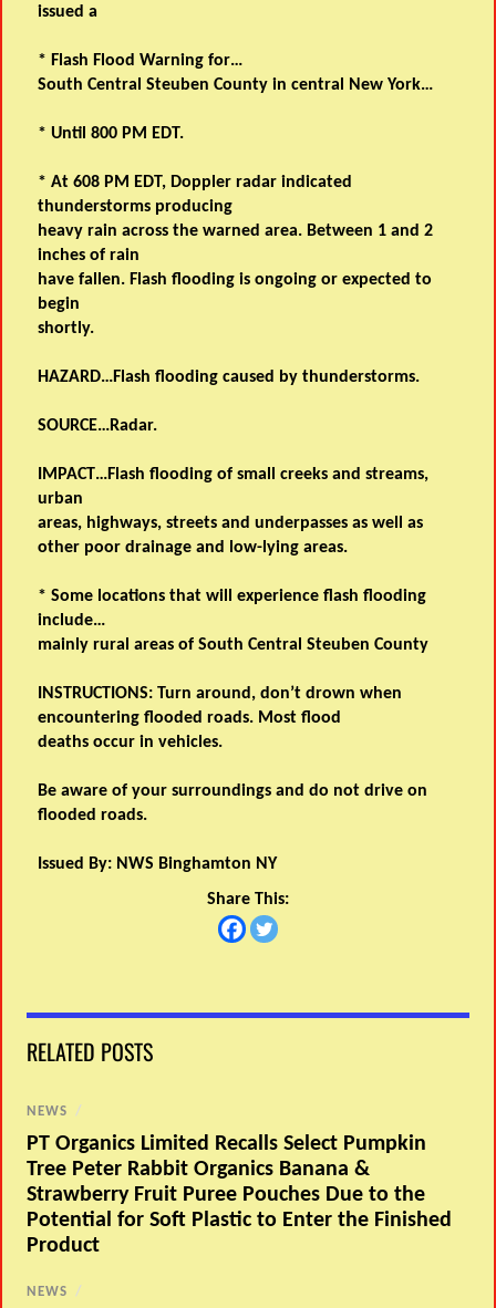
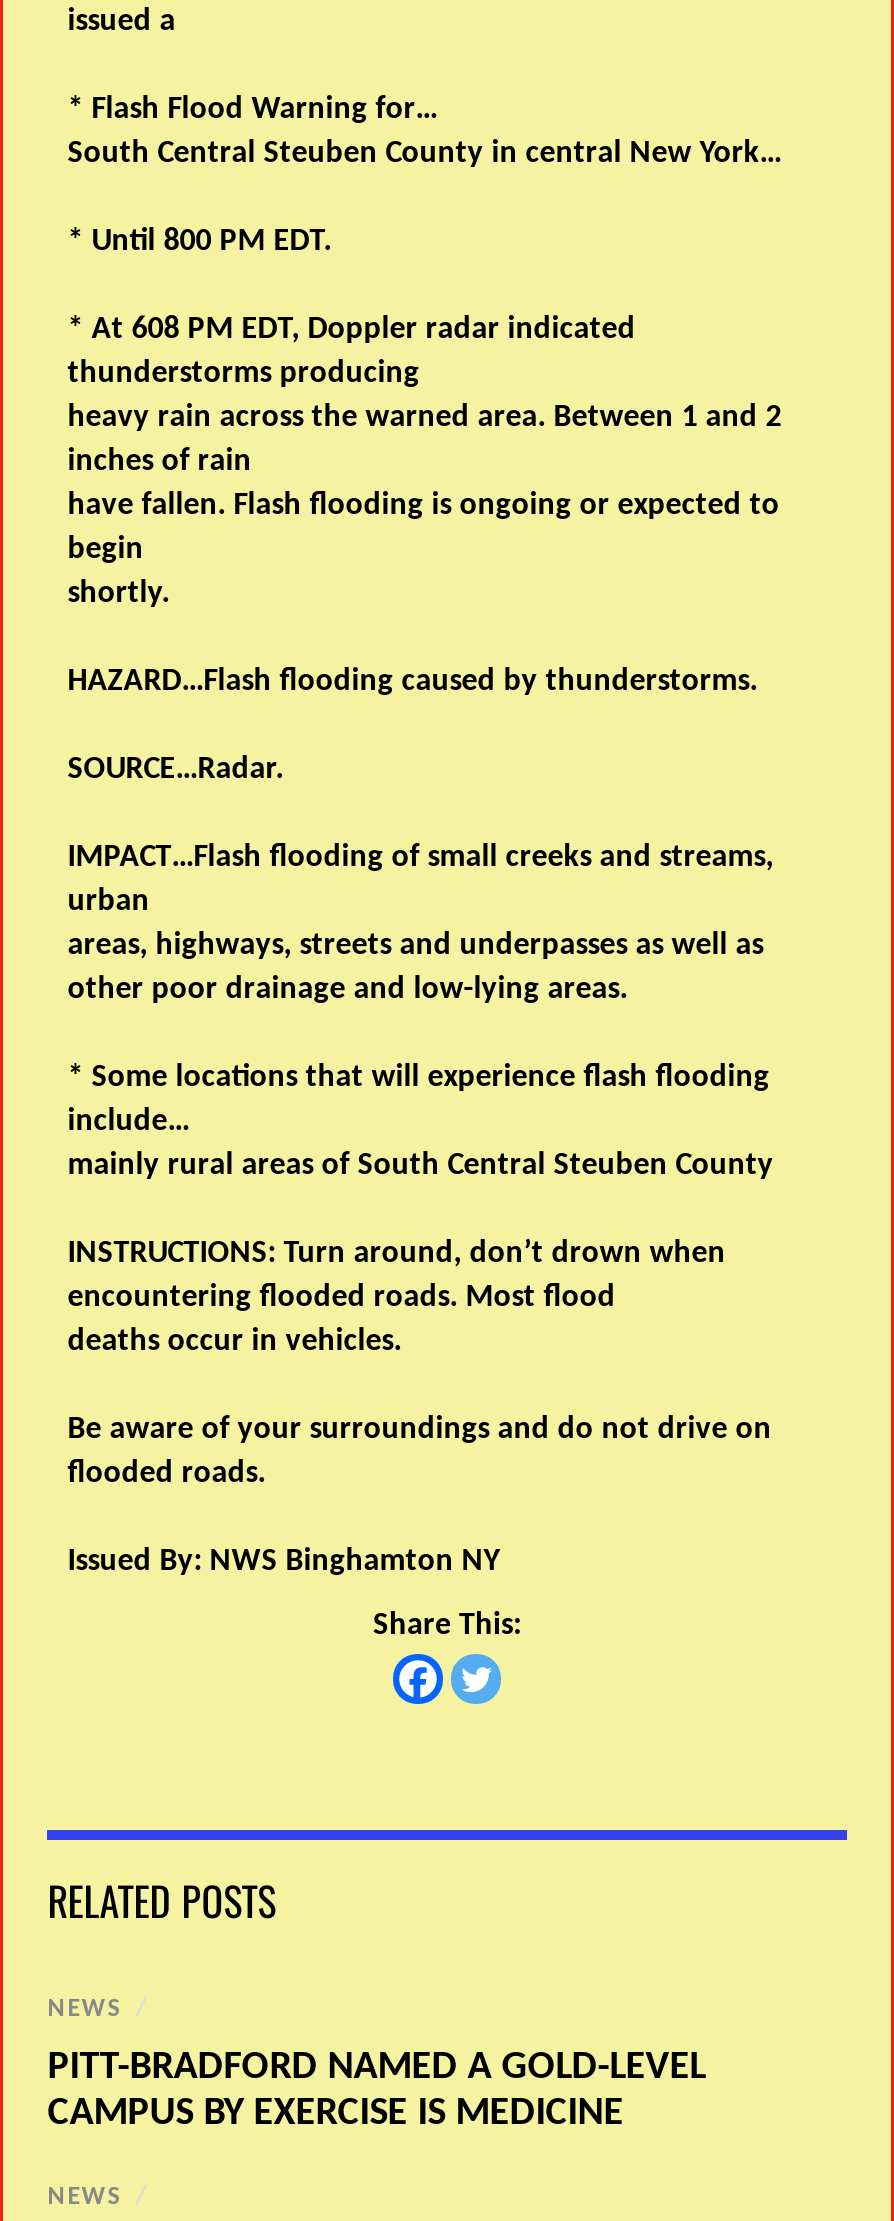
[27,1133,452,1257] PT Organics Limited Recalls Select Pumpkin | Tree Peter Rabbit Organics Banana & | Strawberry Fruit Puree Pouches Due to the | Potential for Soft Plastic to Enter the Finished | Product -> [47,2048,705,2134] PITT-BRADFORD NAMED A GOLD-LEVEL | CAMPUS BY EXERCISE IS MEDICINE

